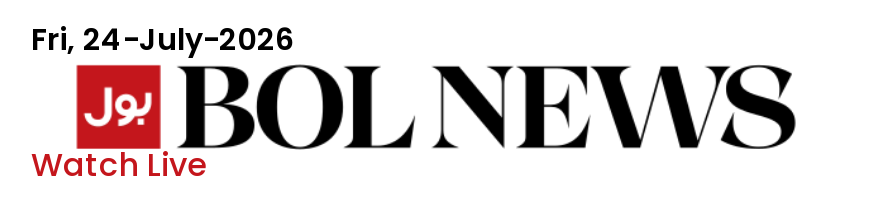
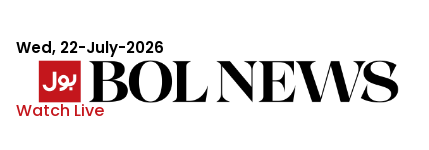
[31,18,295,60] Fri, 24-July-2026 -> [16,37,164,58] Wed, 22-July-2026

